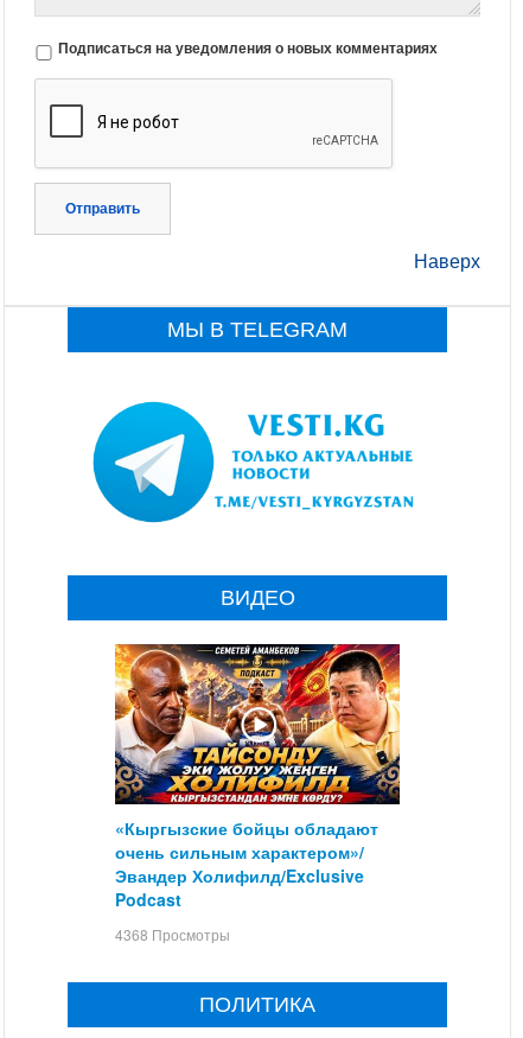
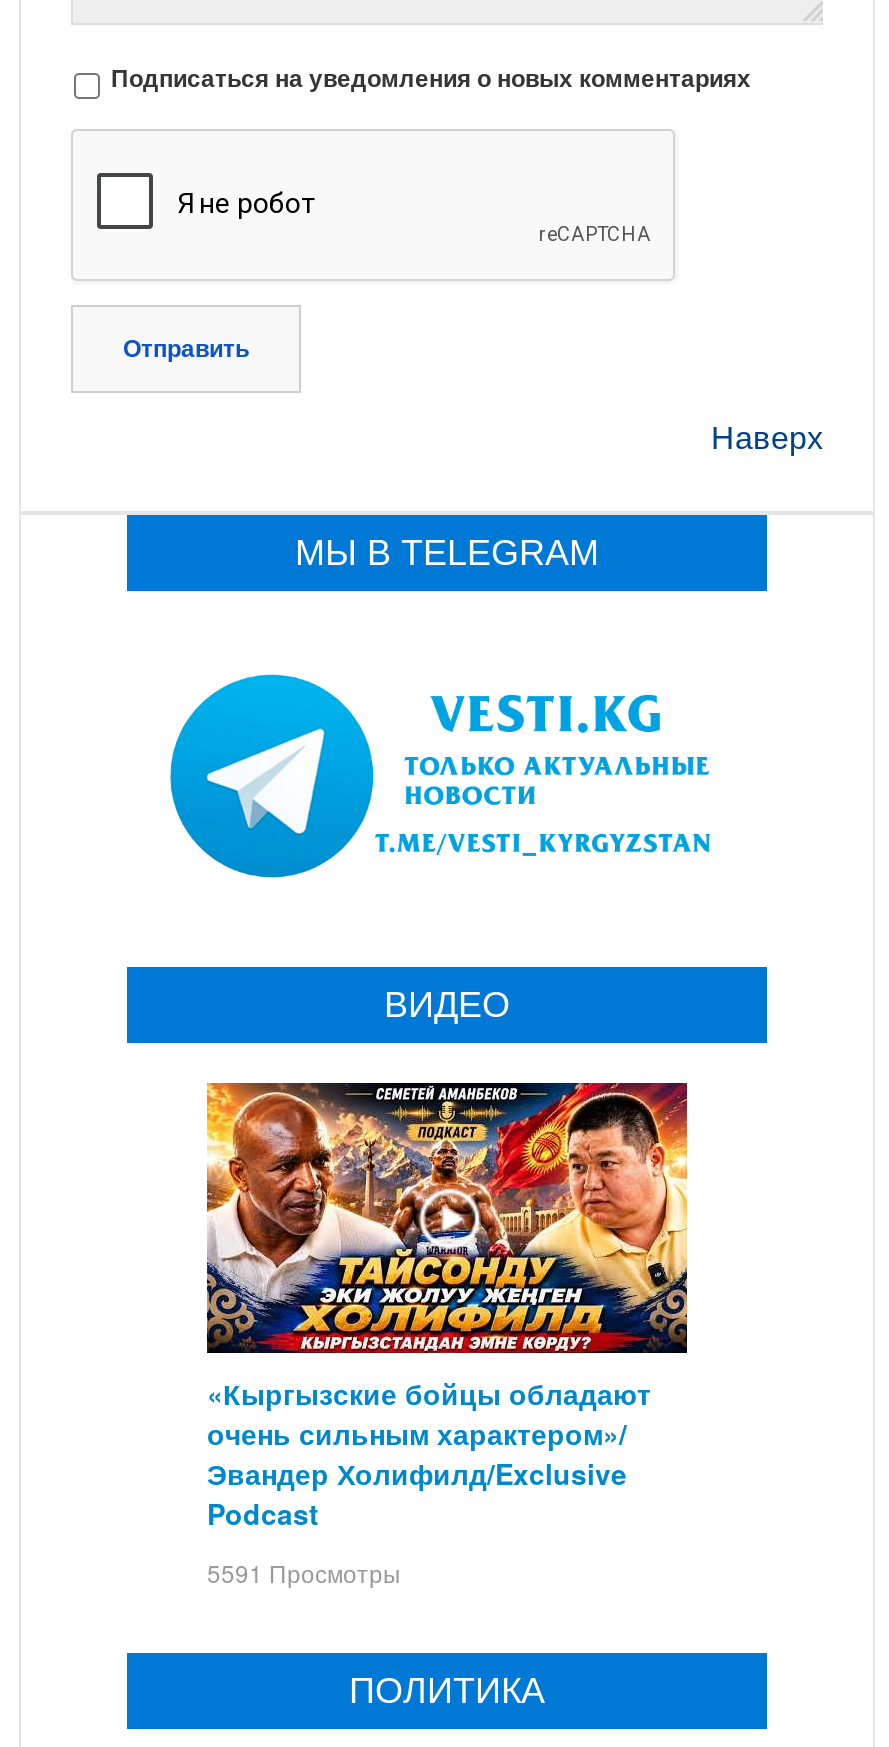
[115,924,230,944] 4368 Просмотры -> [207,1555,401,1589] 5591 Просмотры

